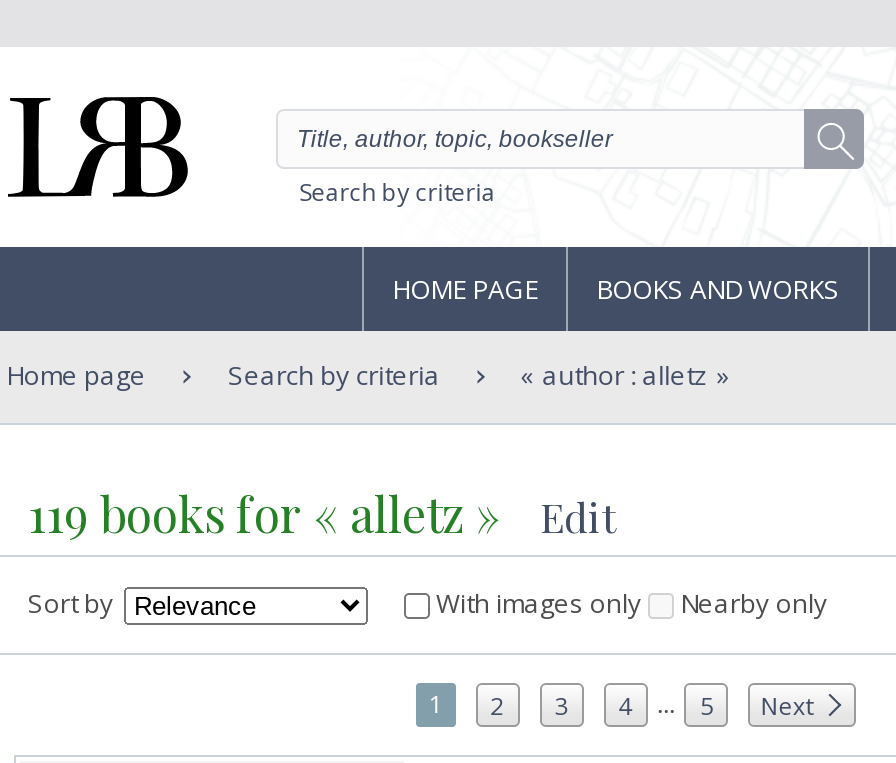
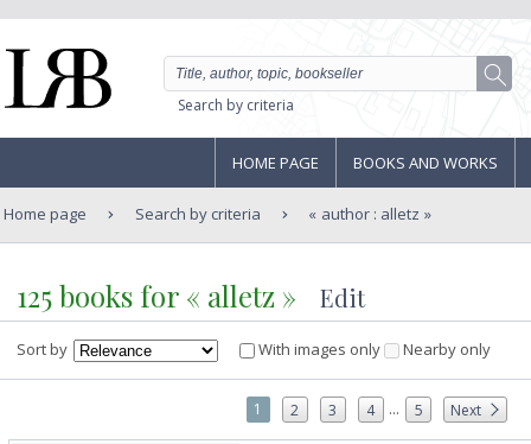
[28,481,500,545] 119 books for « alletz » -> [17,277,296,315] 125 books for « alletz »

